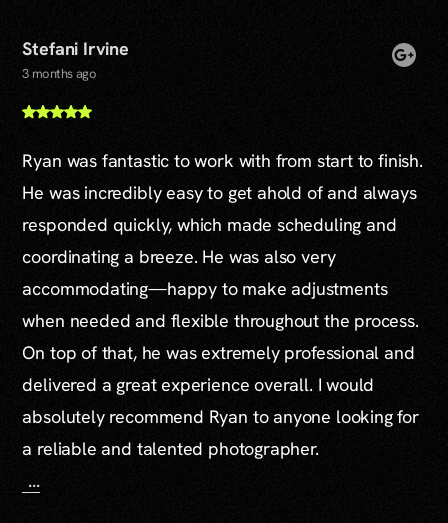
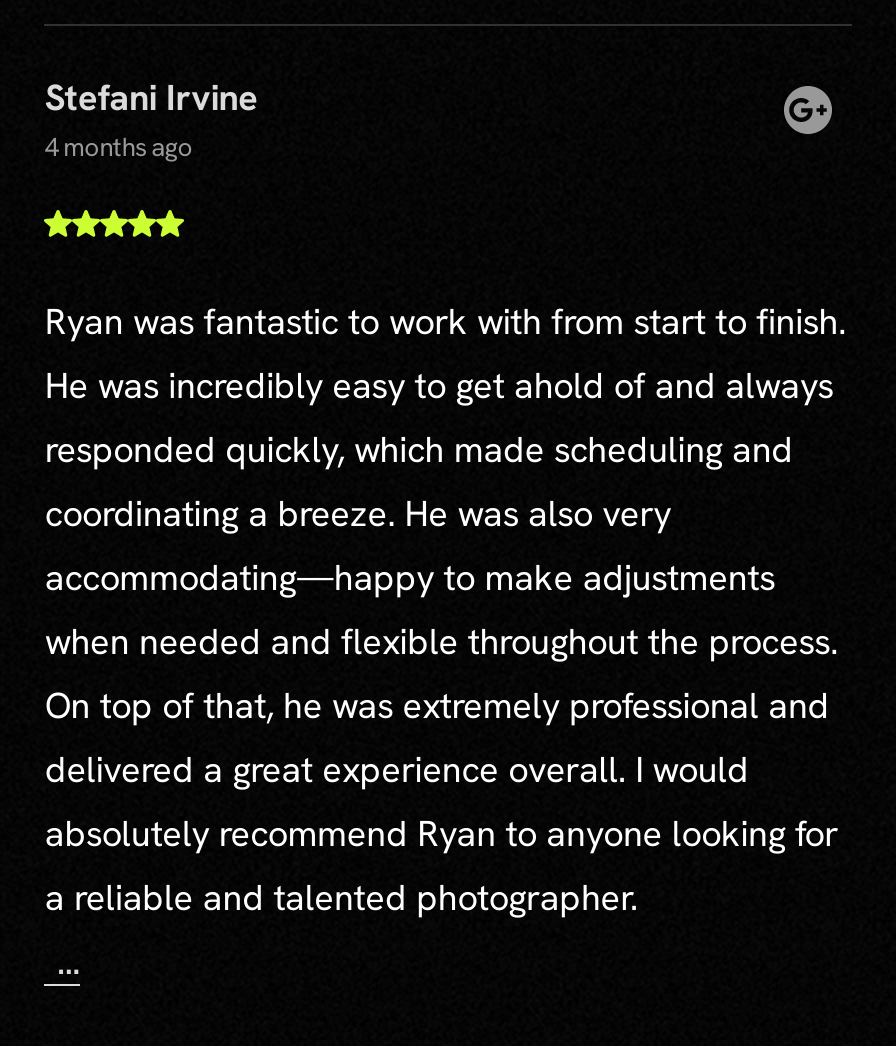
[22,65,96,82] 3 months ago -> [45,131,193,165] 4 months ago

